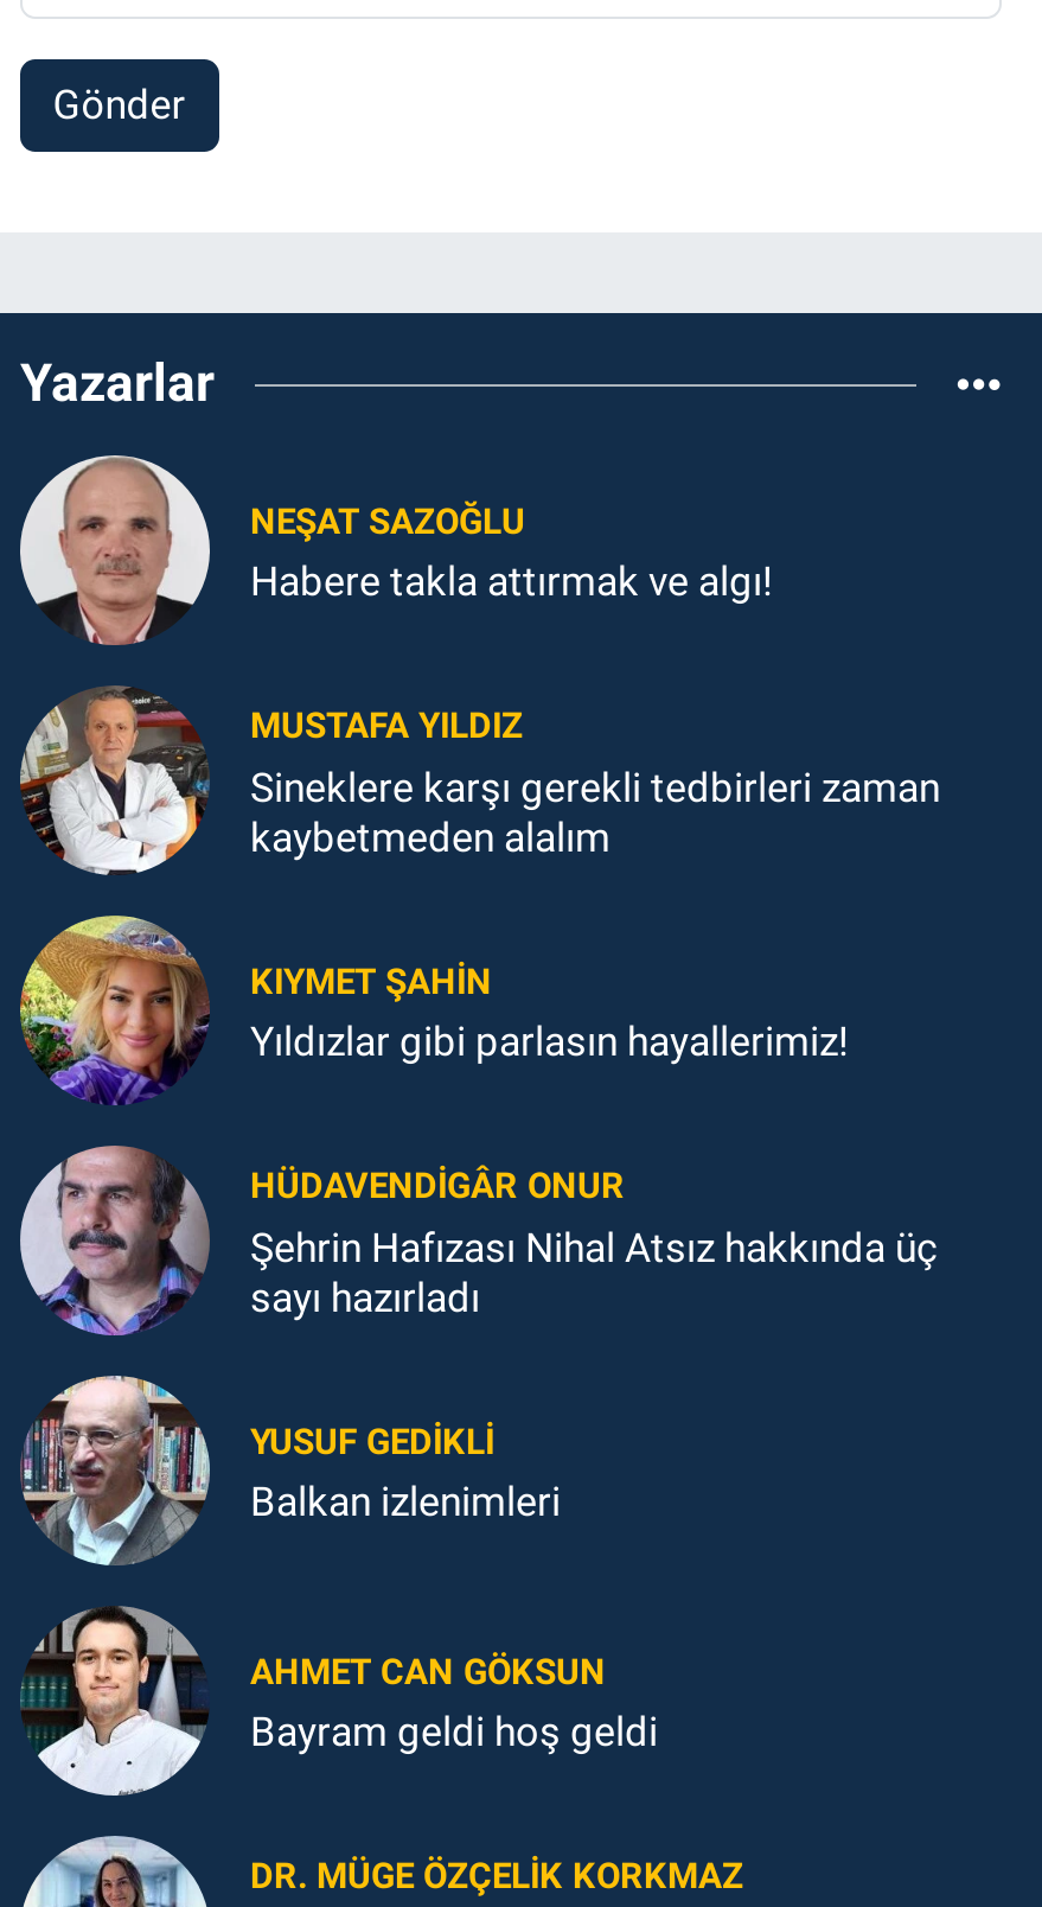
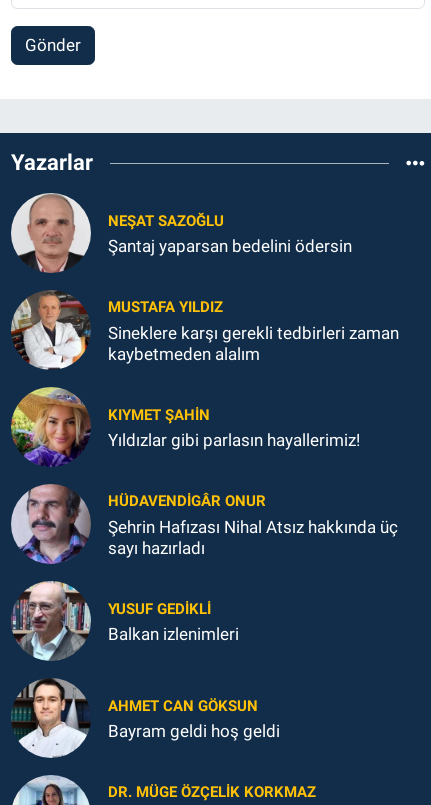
[250,557,772,605] Habere takla attırmak ve algı! -> [108,236,352,256] Şantaj yaparsan bedelini ödersin

